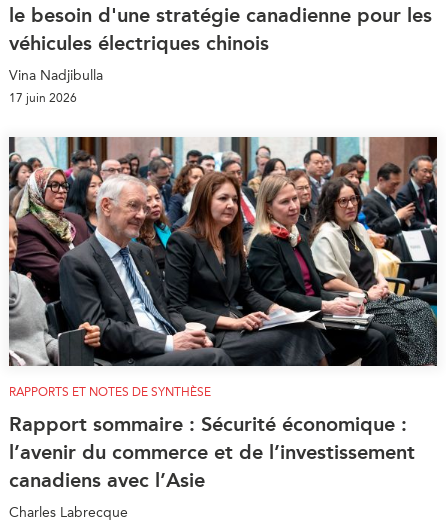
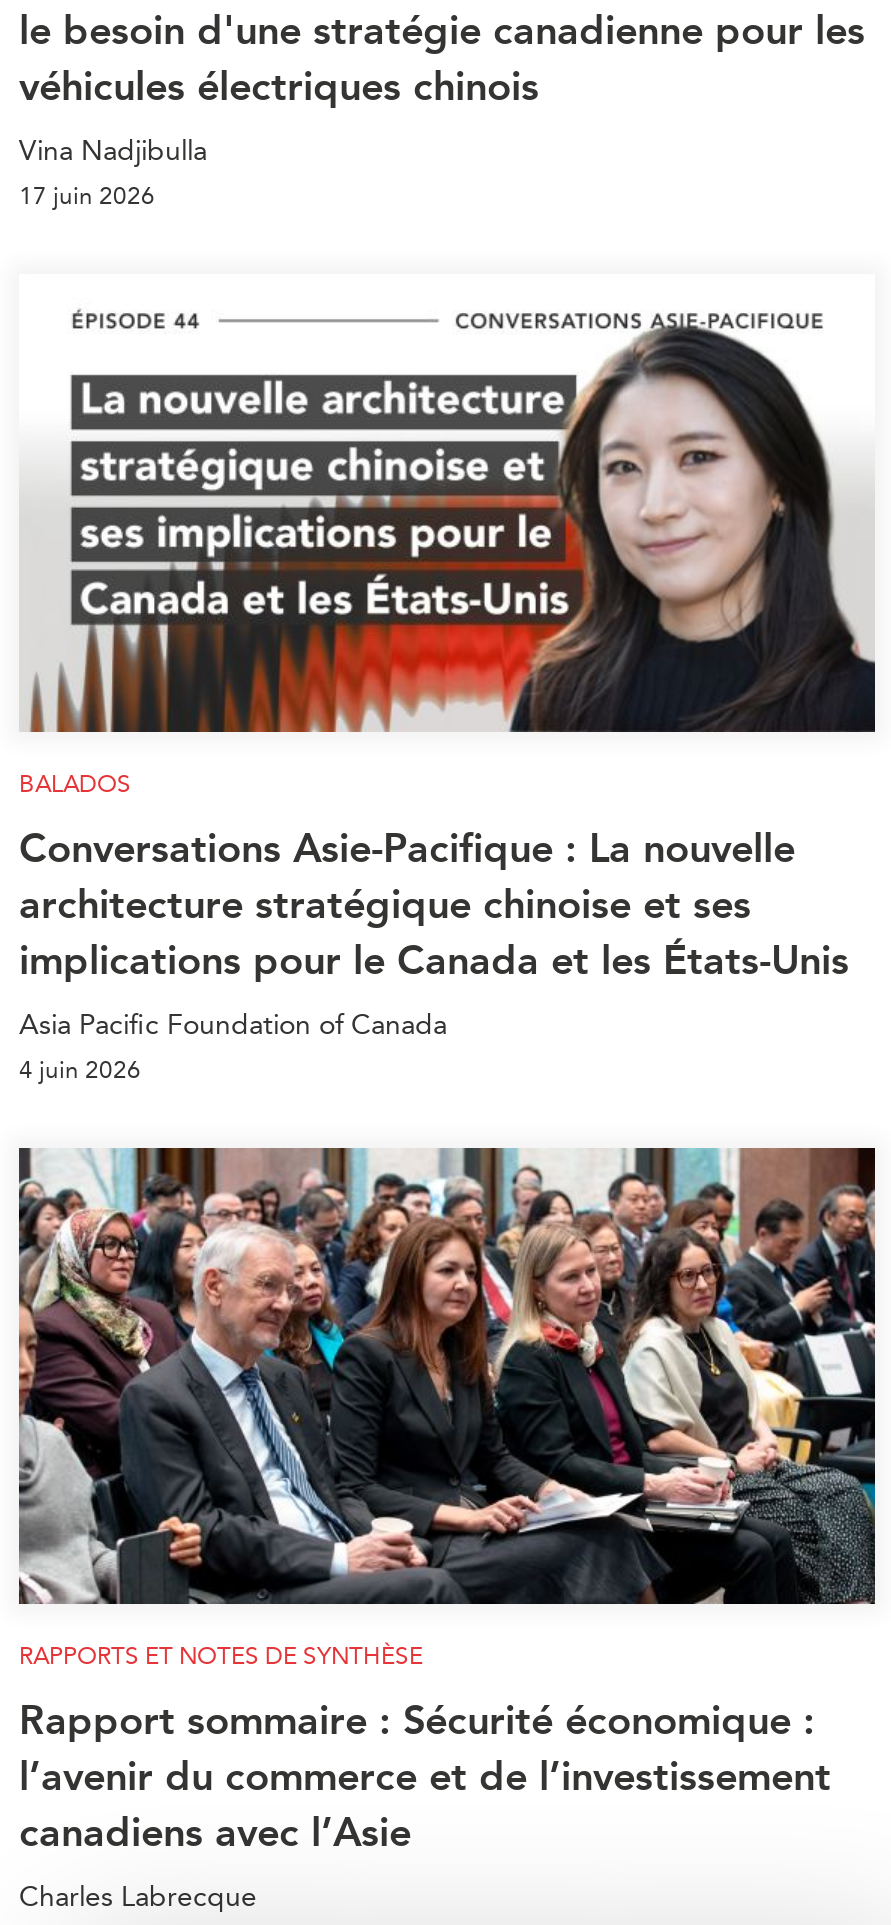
none -> [19,310,875,1084] [image] | BALADOS | Conversations Asie-Pacifique : La nouvelle | architecture stratégique chinoise et ses | implications pour le Canada et les États-Unis | Asia Pacific Foundation of Canada | 4 juin 2026

